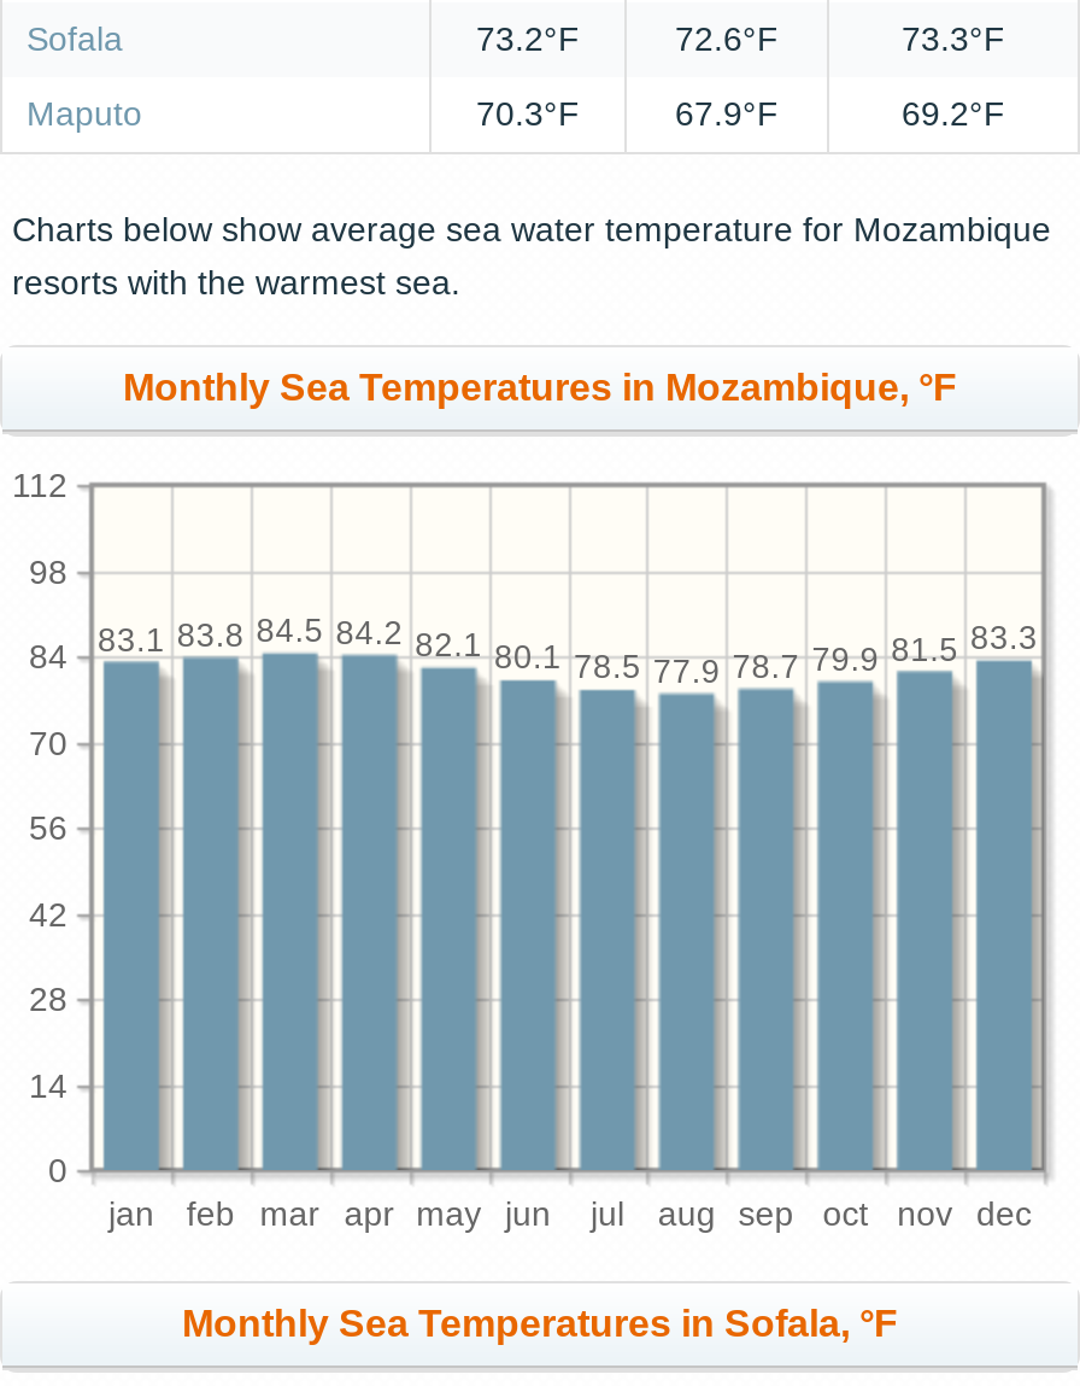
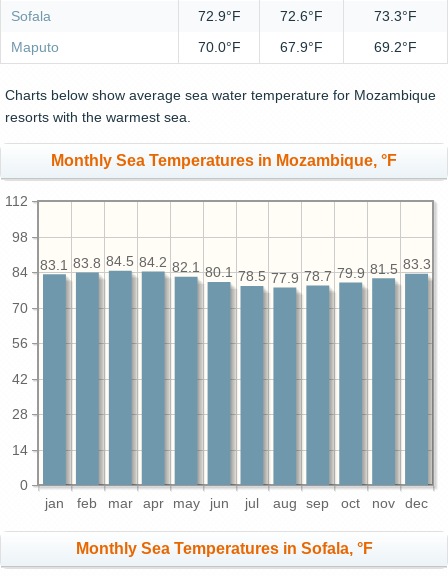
[476,20,580,59] 73.2°F -> [197,8,240,24] 72.9°F
[476,95,580,133] 70.3°F -> [197,39,240,55] 70.0°F

